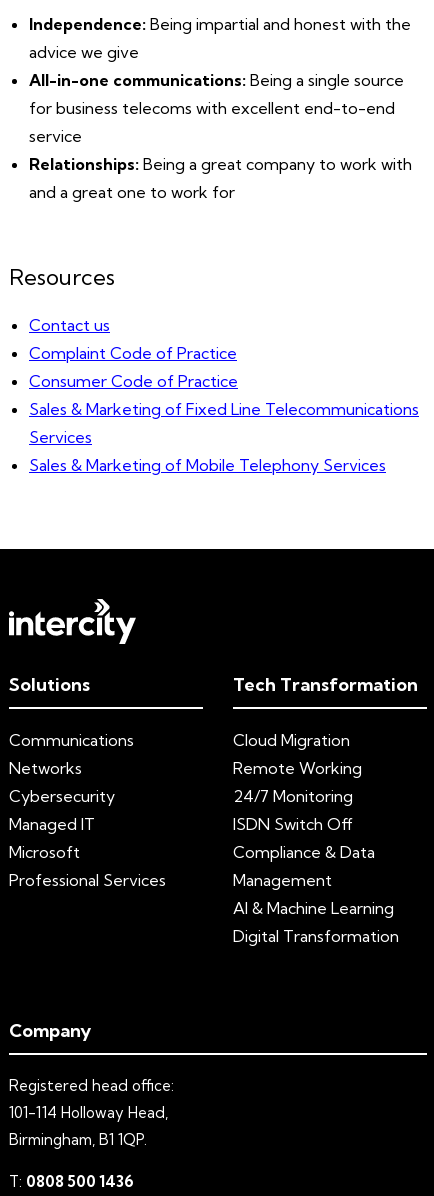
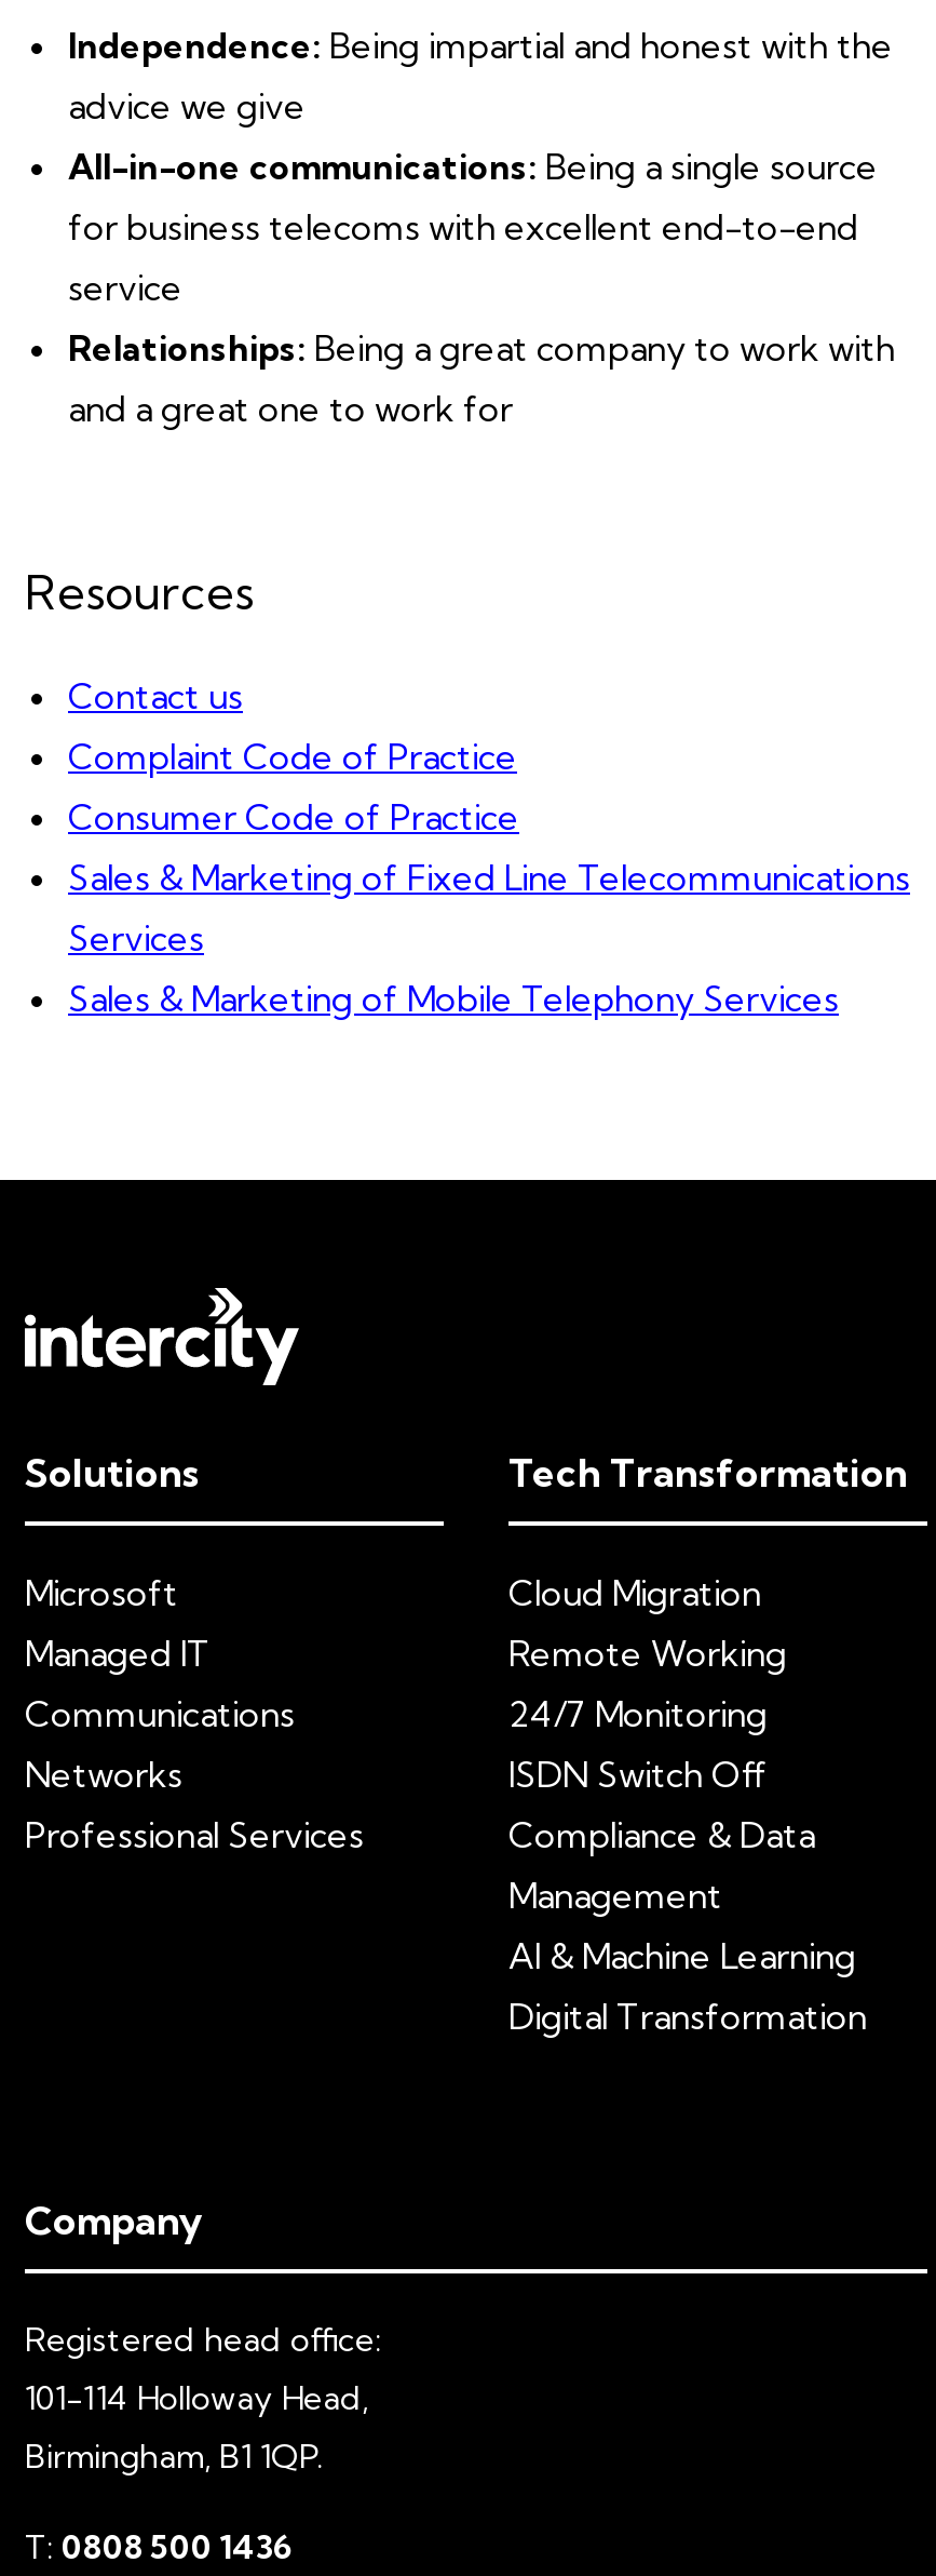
moved [9,730,134,778] -> [25,1692,295,1796]: Communications | Networks
[9,786,115,806] Cybersecurity -> none
moved [9,814,95,862] -> [25,1571,211,1675]: Managed IT | Microsoft
moved [9,870,166,890] -> [25,1813,364,1856]: Professional Services

